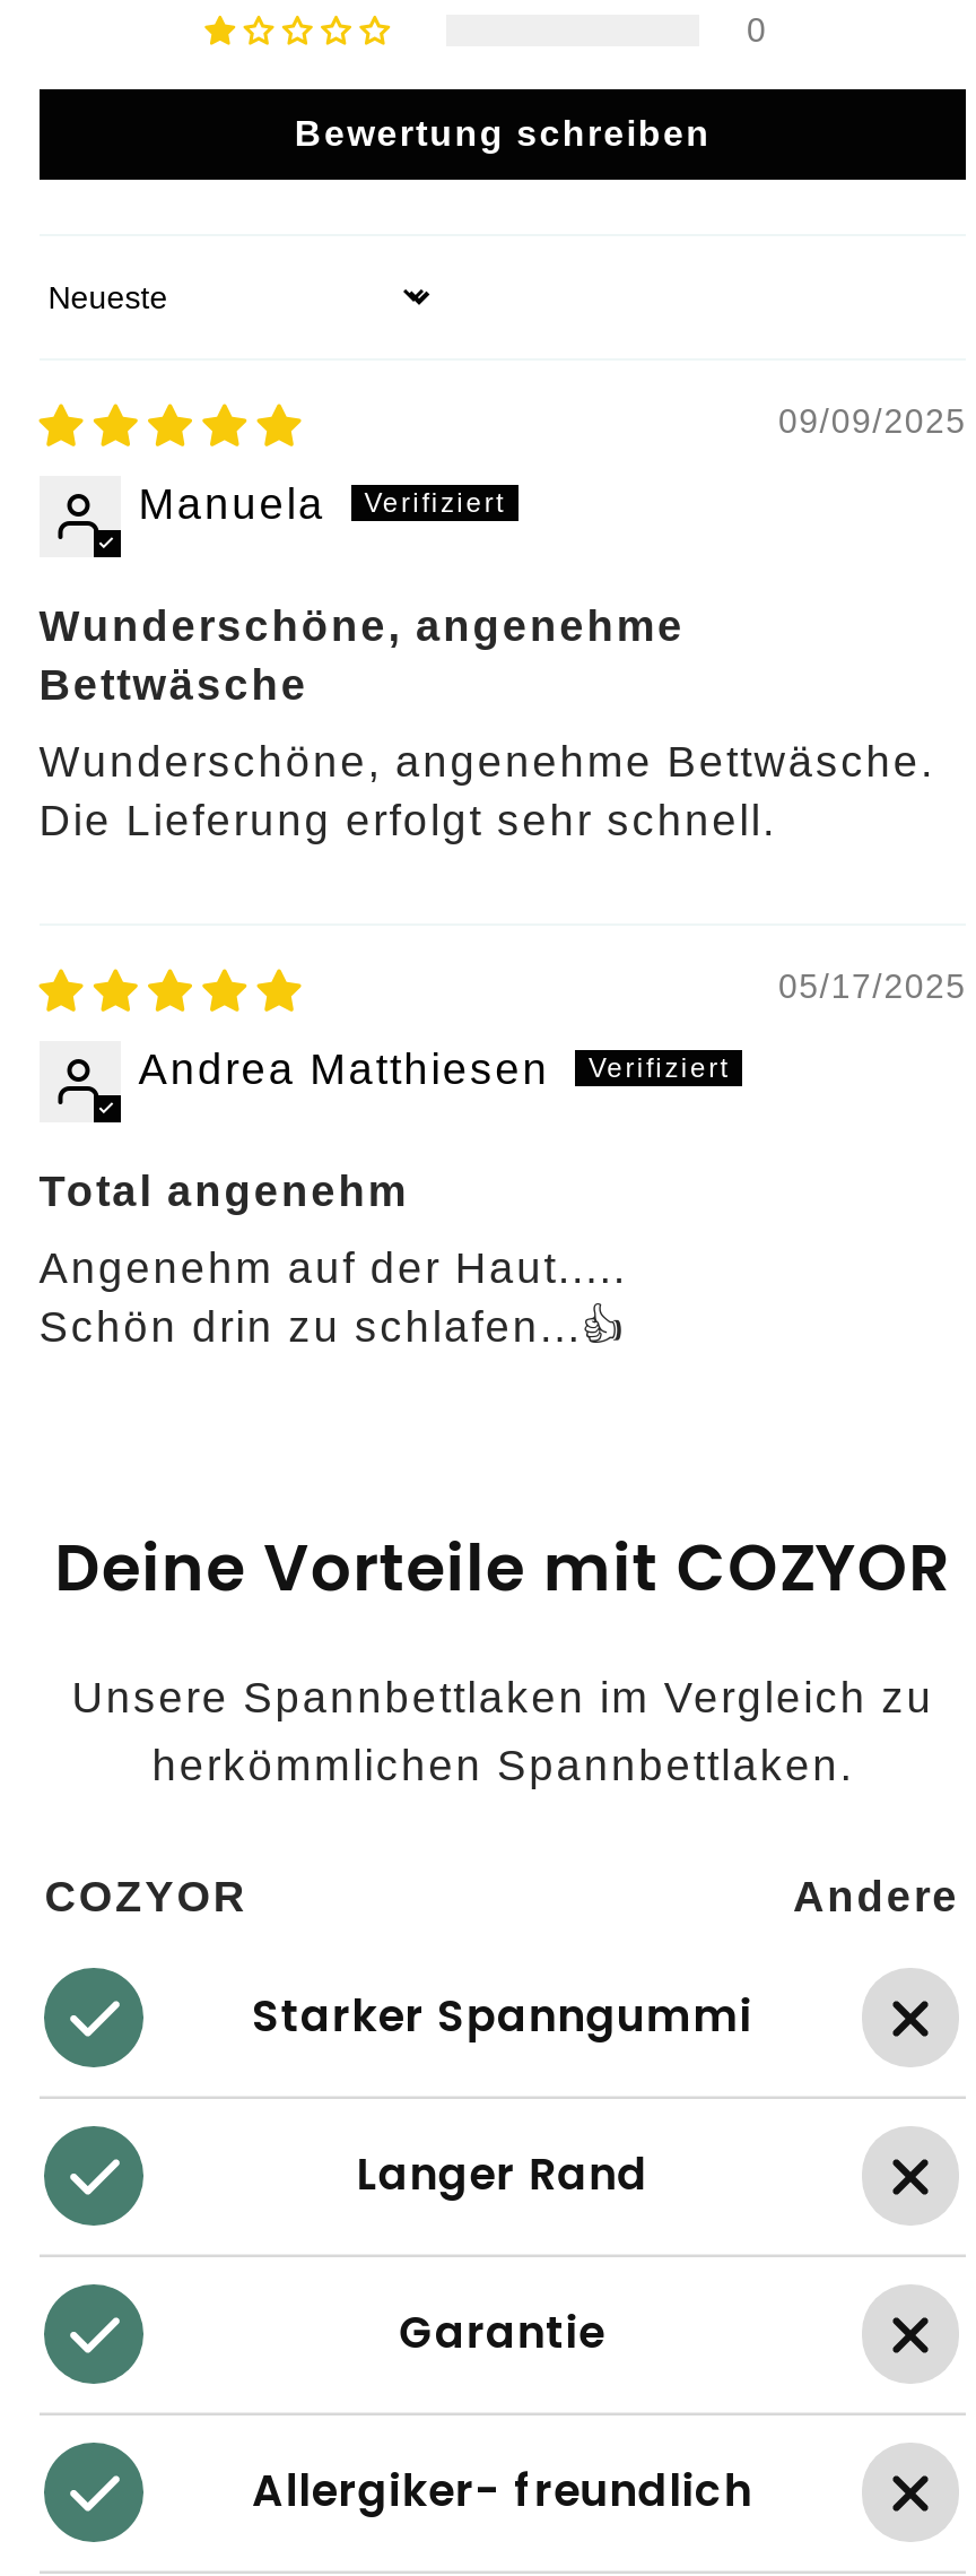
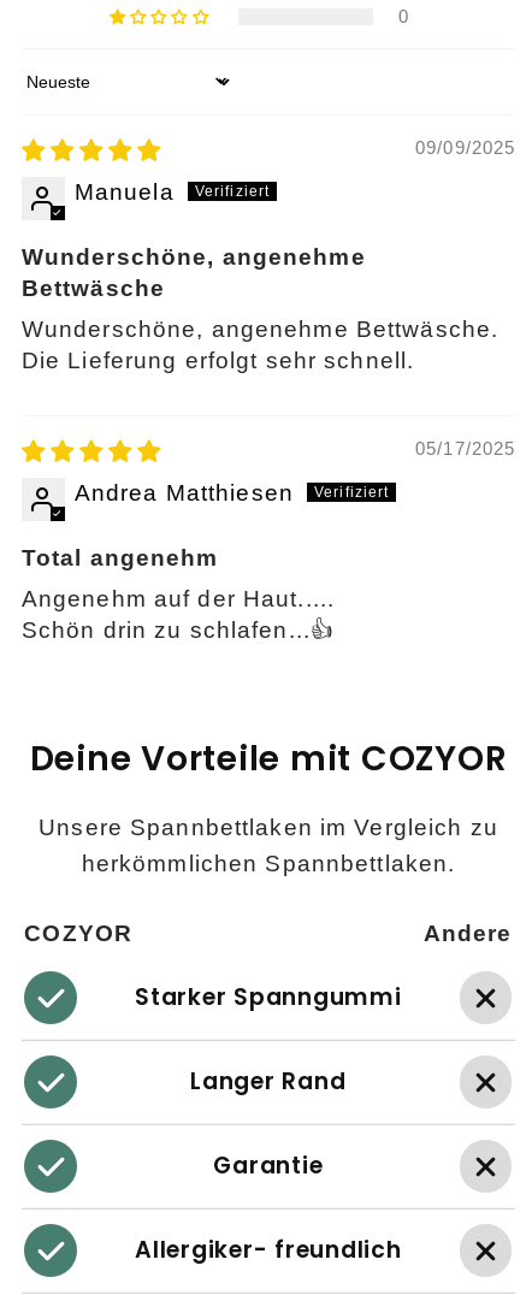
[294,114,711,152] Bewertung schreiben -> none

